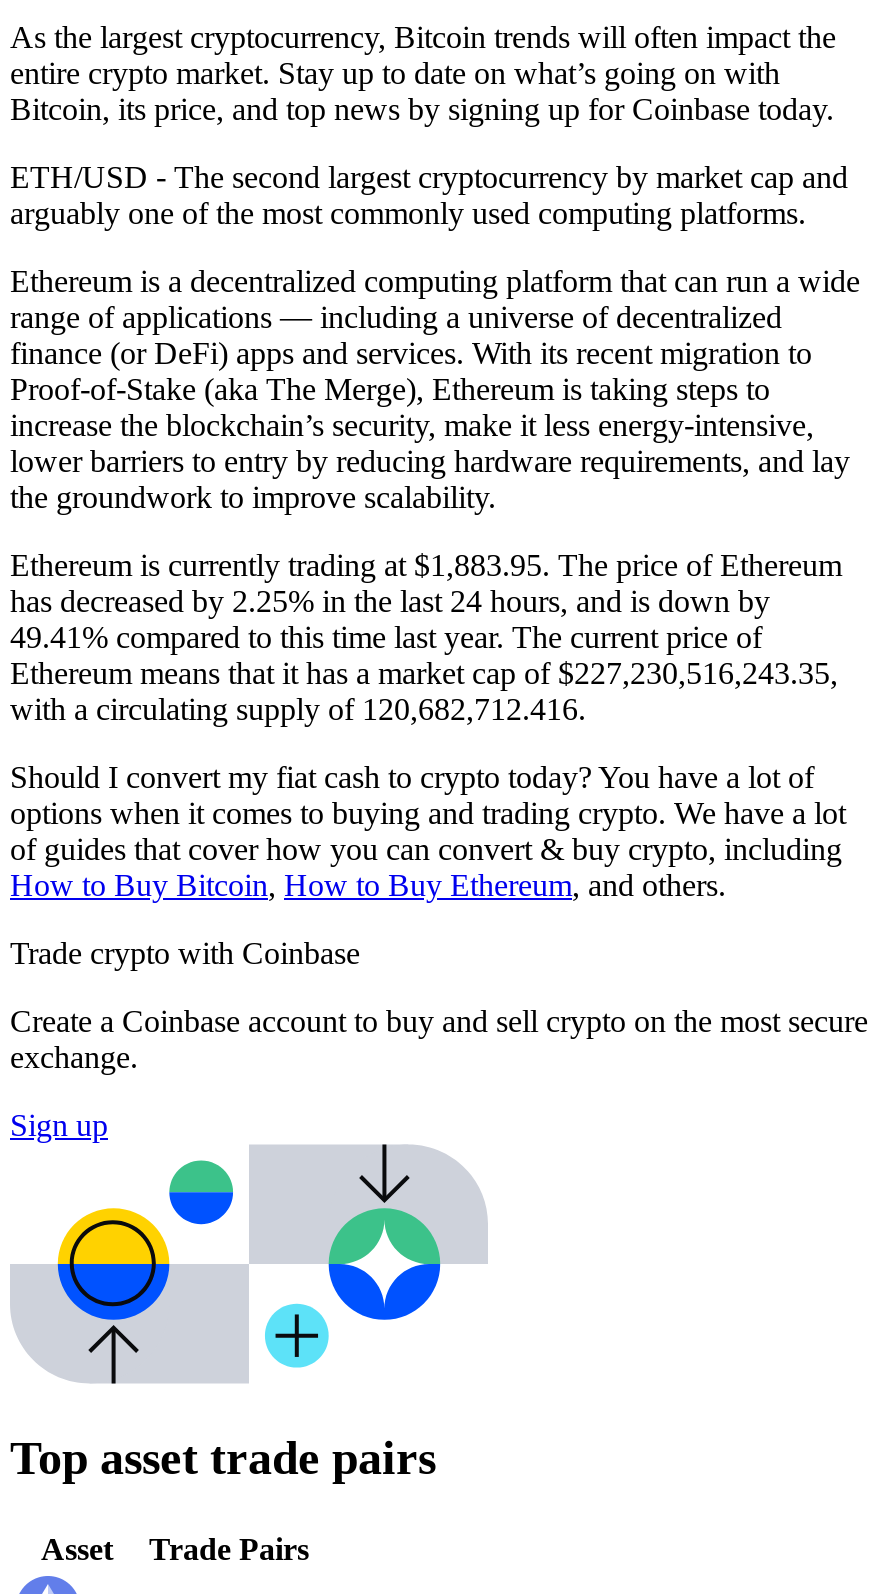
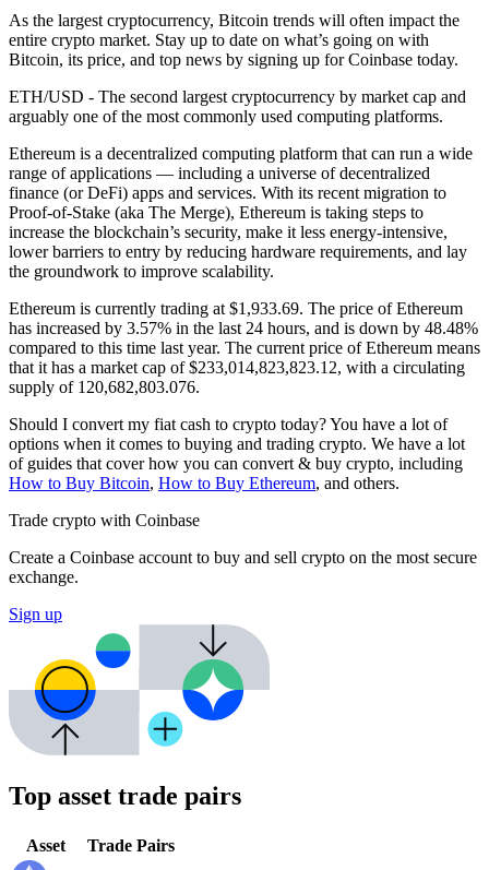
[10,548,842,726] Ethereum is currently trading at $1,883.95. The price of Ethereum | has decreased by 2.25% in the last 24 hours, and is down by | 49.41% compared to this time last year. The current price of | Ethereum means that it has a market cap of $227,230,516,243.35, | with a circulating supply of 120,682,712.416. -> [9,299,480,396] Ethereum is currently trading at $1,933.69. The price of Ethereum | has increased by 3.57% in the last 24 hours, and is down by 48.48% | compared to this time last year. The current price of Ethereum means | that it has a market cap of $233,014,823,823.12, with a circulating | supply of 120,682,803.076.

